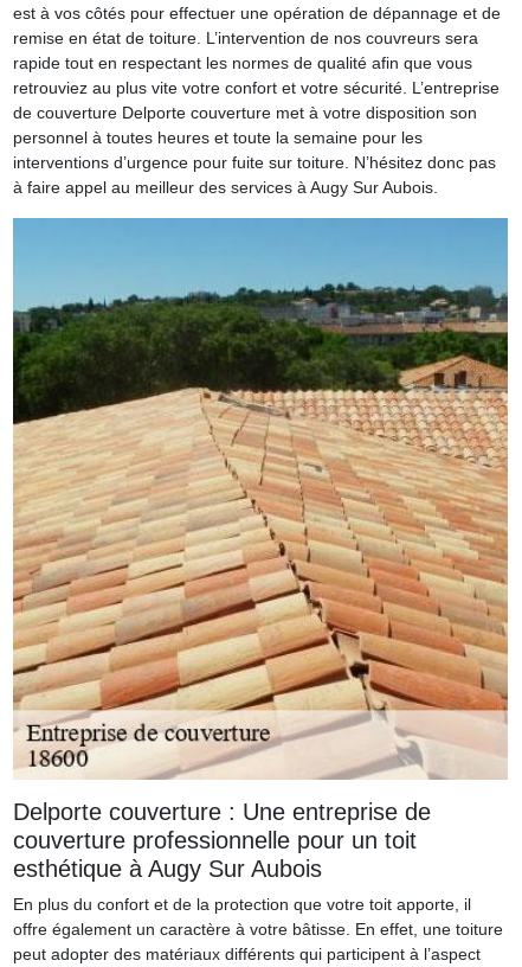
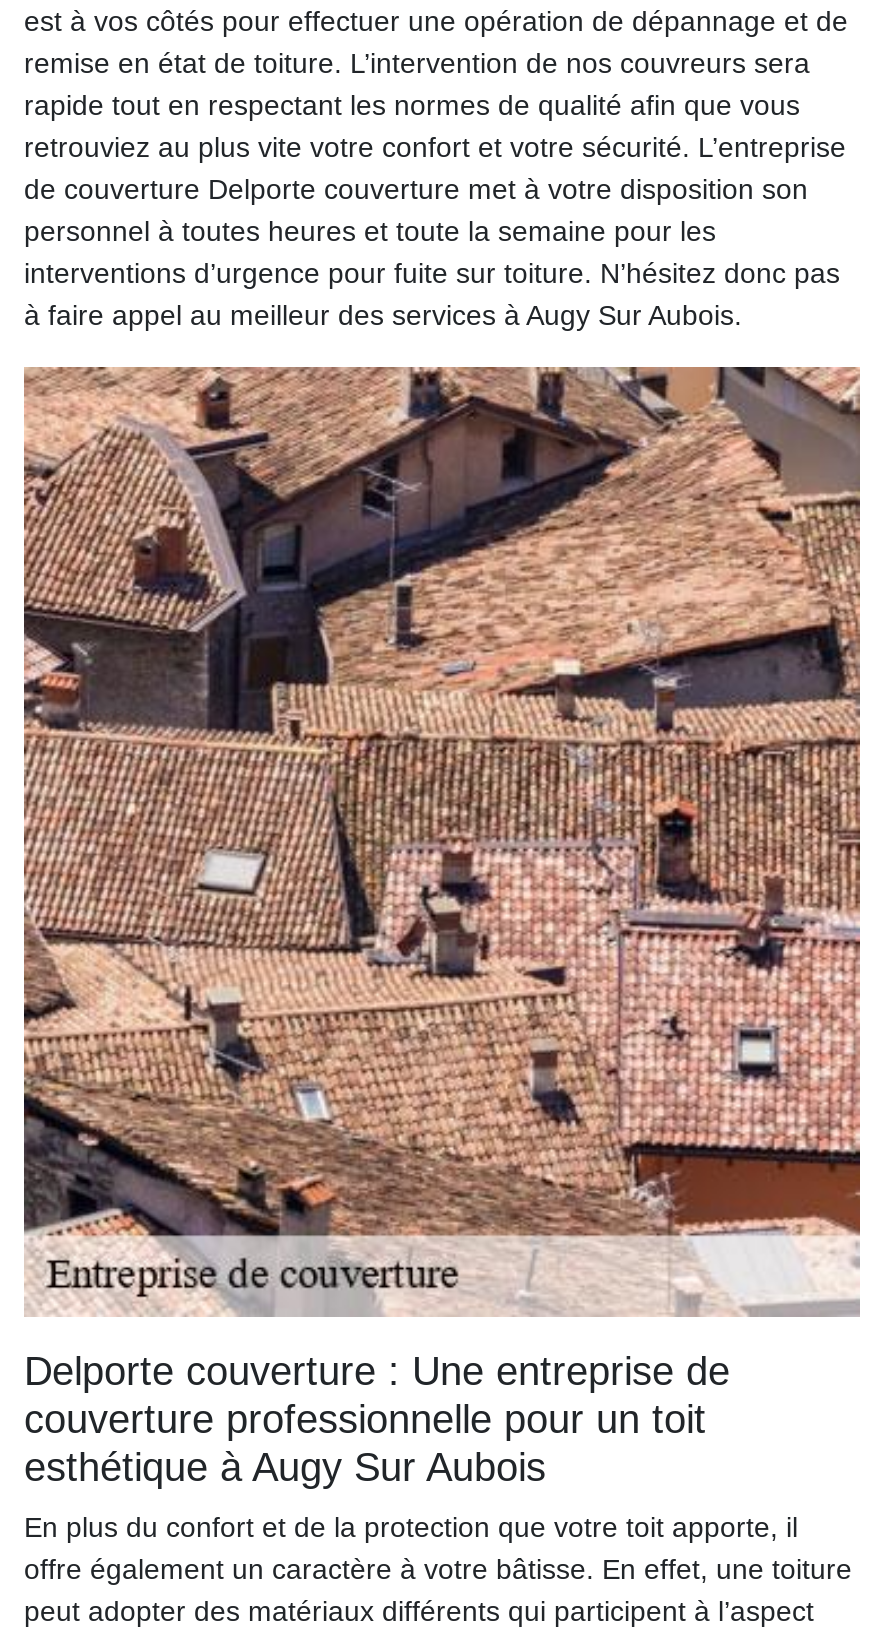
[12,217,509,779] [image] -> [22,366,862,1318] [image]

